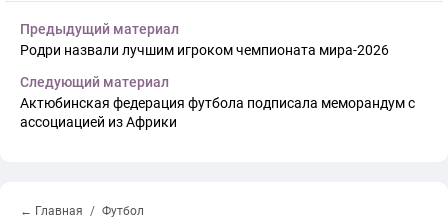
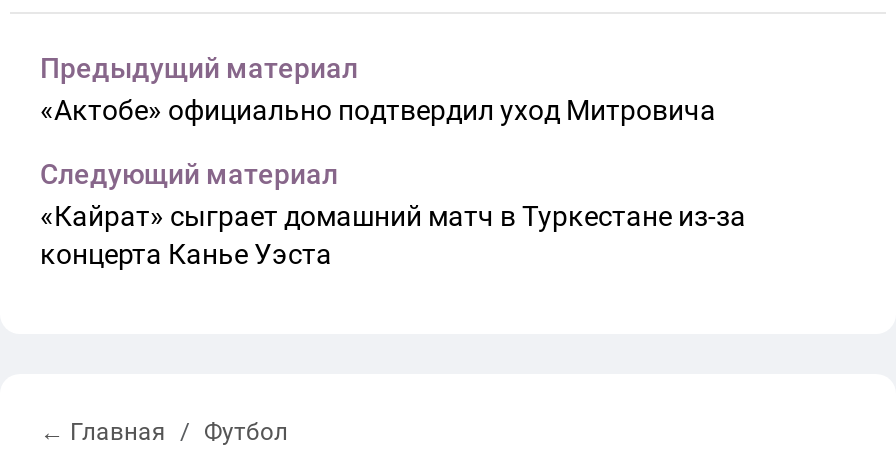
[20,41,389,57] Родри назвали лучшим игроком чемпионата мира-2026 -> [40,93,716,125] «Актобе» официально подтвердил уход Митровича
[20,94,415,129] Актюбинская федерация футбола подписала меморандум с | ассоциацией из Африки -> [40,199,746,269] «Кайрат» сыграет домашний матч в Туркестане из-за | концерта Канье Уэста

